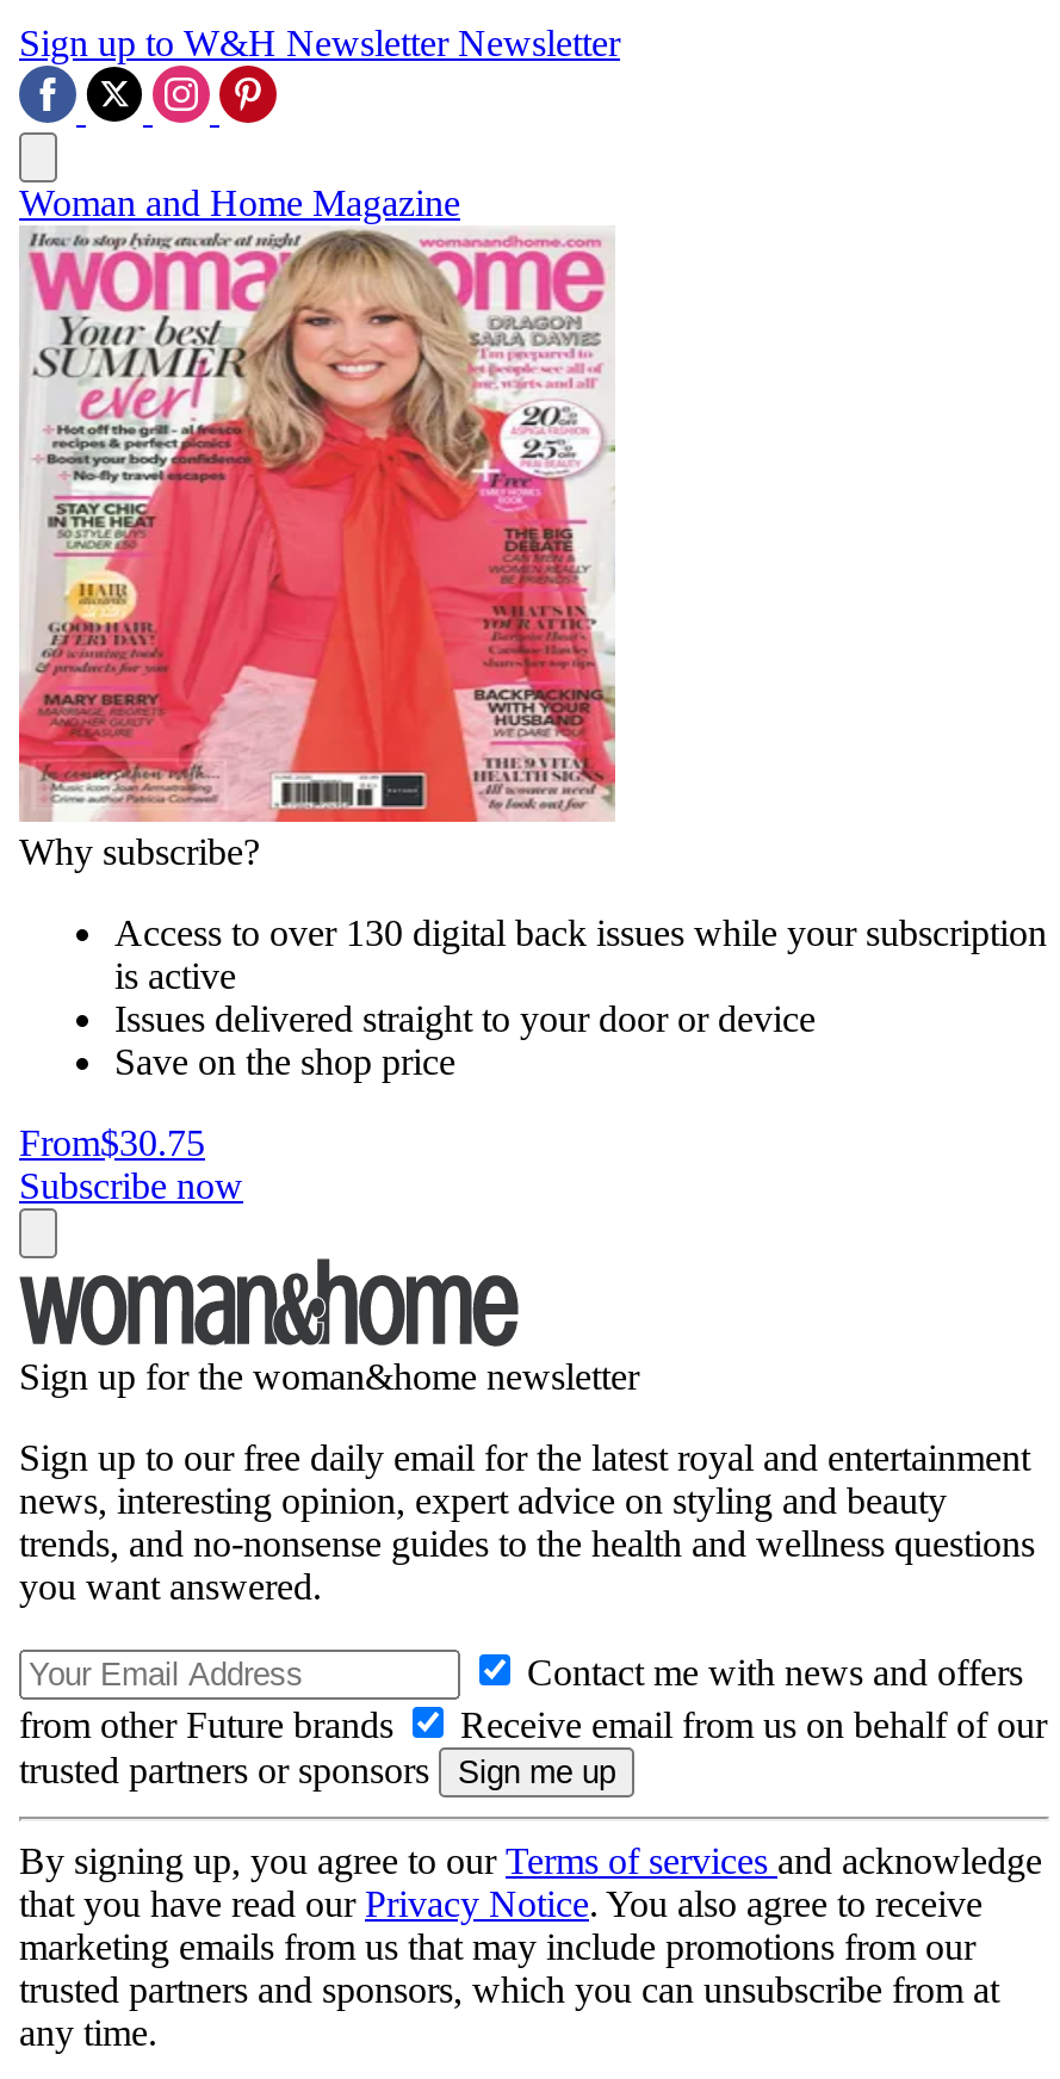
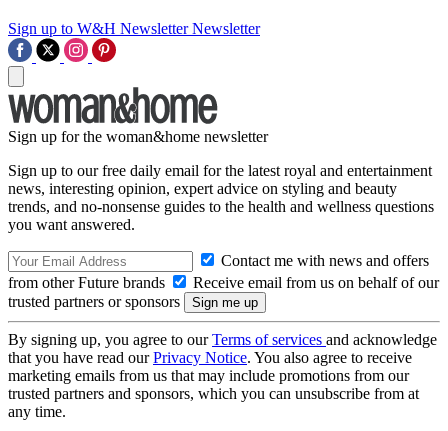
[19,183,460,224] Woman and Home Magazine -> none
[17,228,1047,1206] [image] | Why subscribe? | Access to over 130 digital back issues while your subscription | is active | Issues delivered straight to your door or device | Save on the shop price | From$30.75 | Subscribe now -> none

